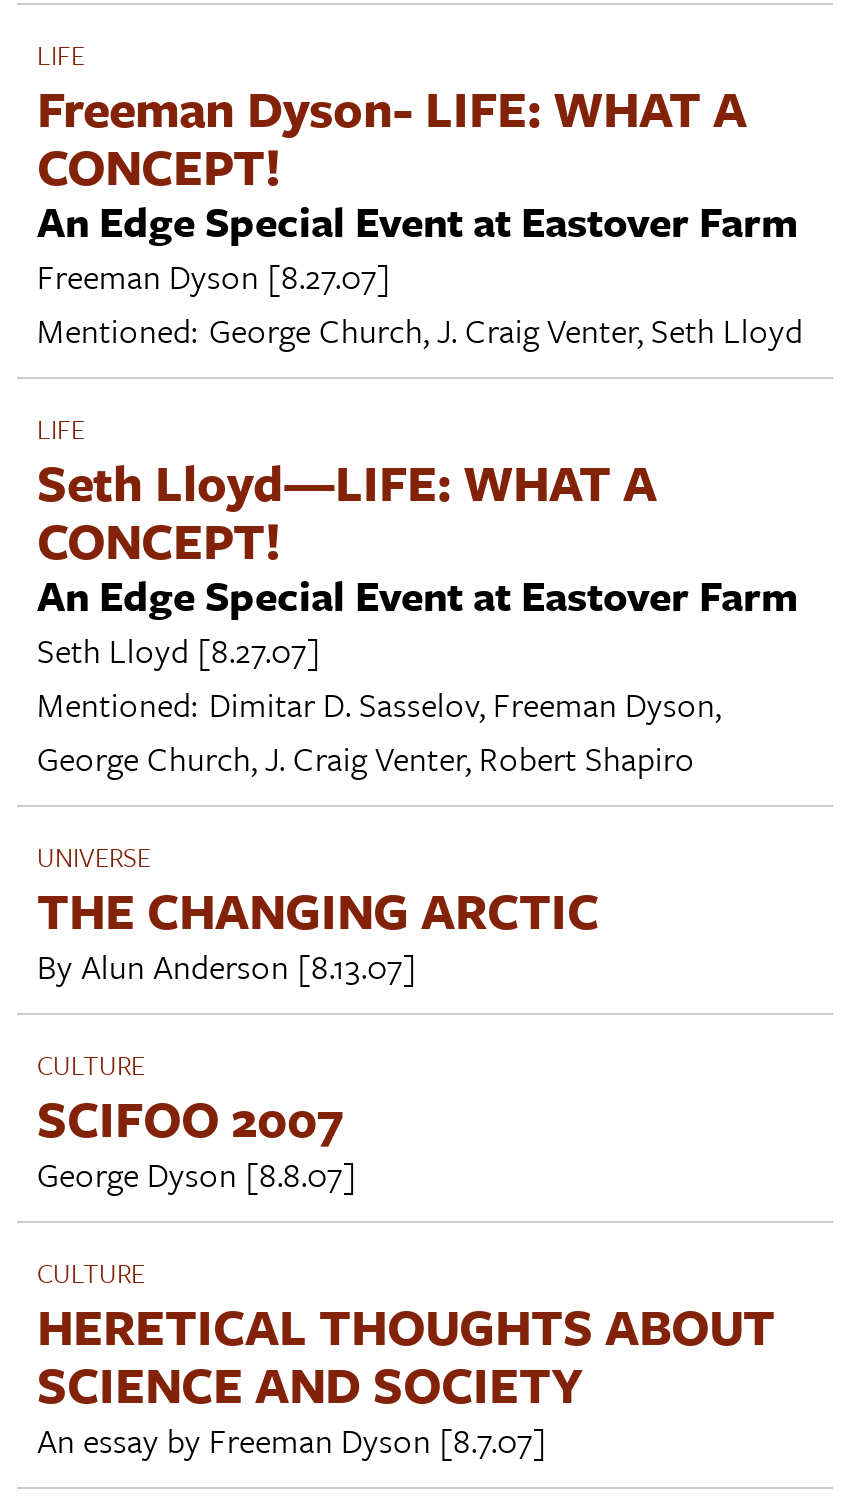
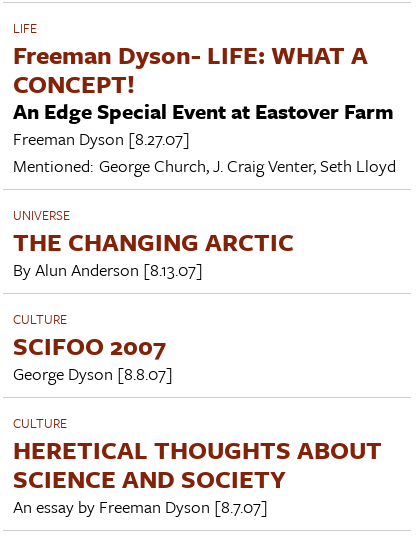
[37,408,799,782] LIFE | Seth Lloyd—LIFE: WHAT A | CONCEPT! | An Edge Special Event at Eastover Farm | Seth Lloyd [8.27.07] | Mentioned: Dimitar D. Sasselov, Freeman Dyson, | George Church,J. Craig Venter, Robert Shapiro -> none

